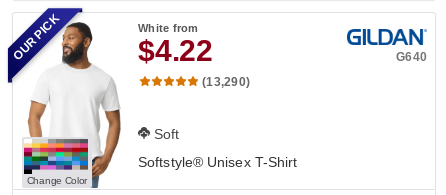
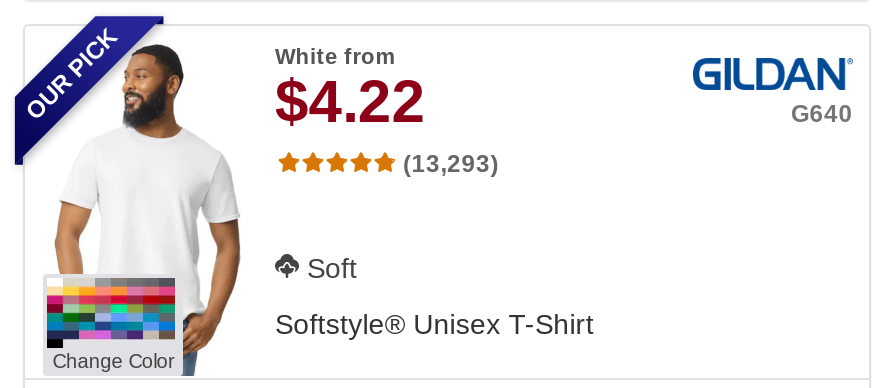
[202,75,250,89] (13,290) -> [403,150,499,178] (13,293)

